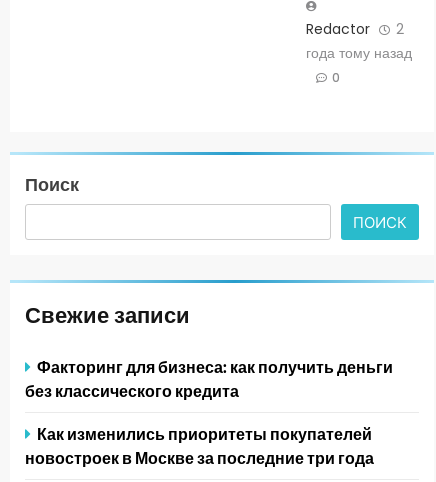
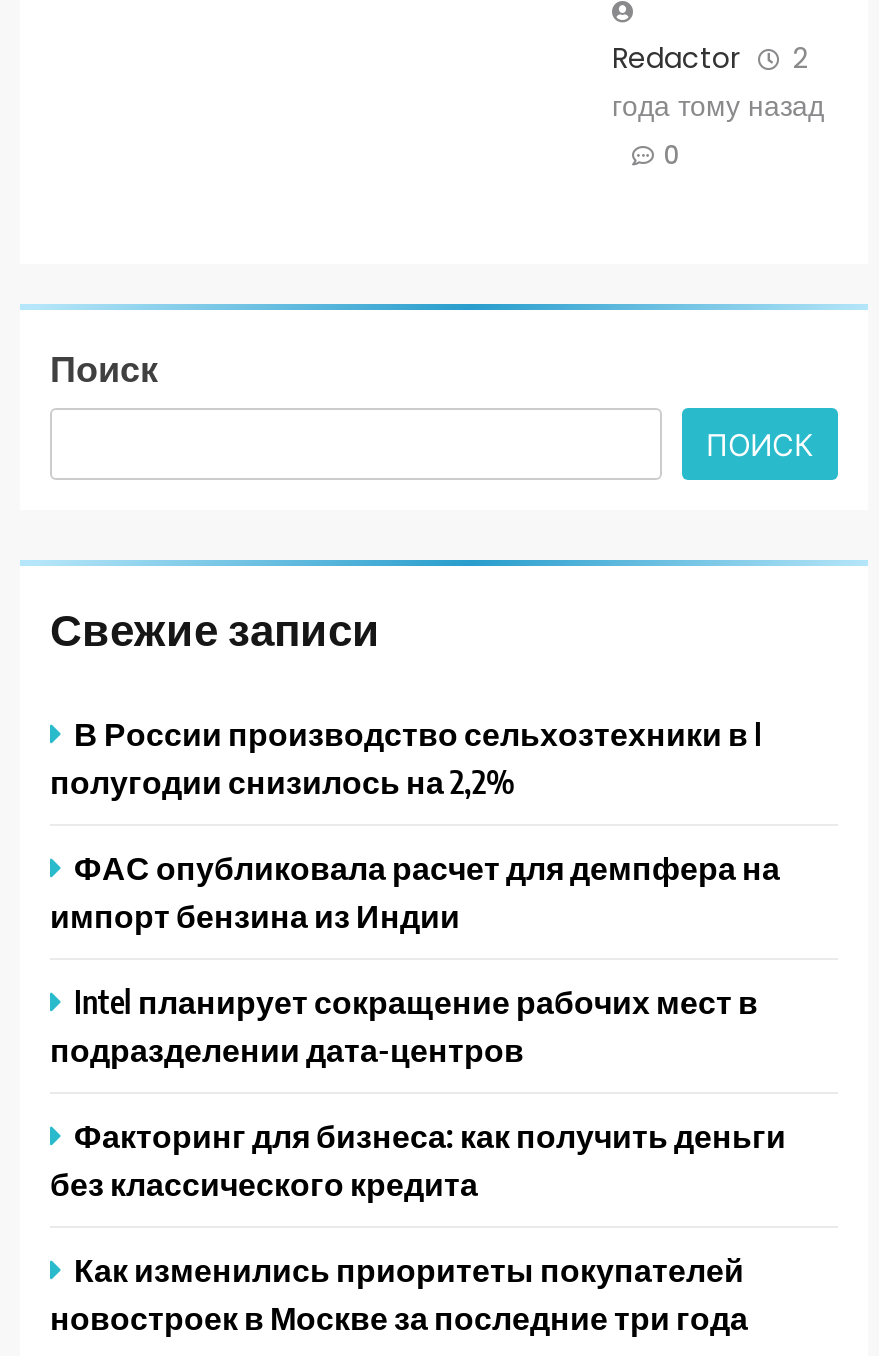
none -> [50,711,780,1069] В России производство сельхозтехники в I | полугодии снизилось на 2,2% | ФАС опубликовала расчет для демпфера на | импорт бензина из Индии | Intel планирует сокращение рабочих мест в | подразделении дата-центров

